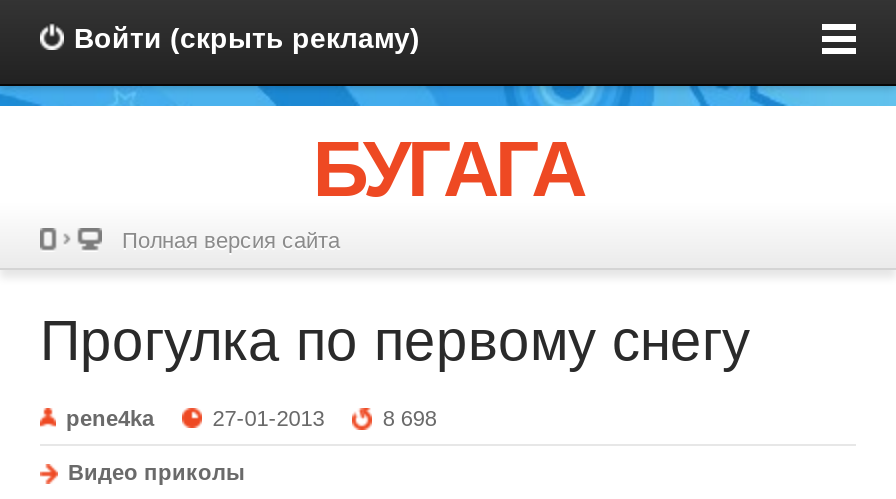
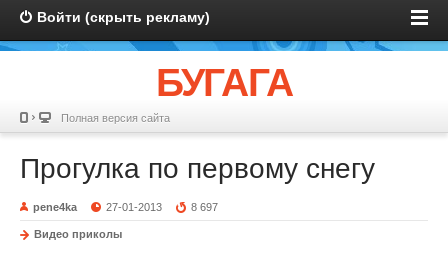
[383,406,437,430] 8 698 -> [191,201,218,213] 8 697

